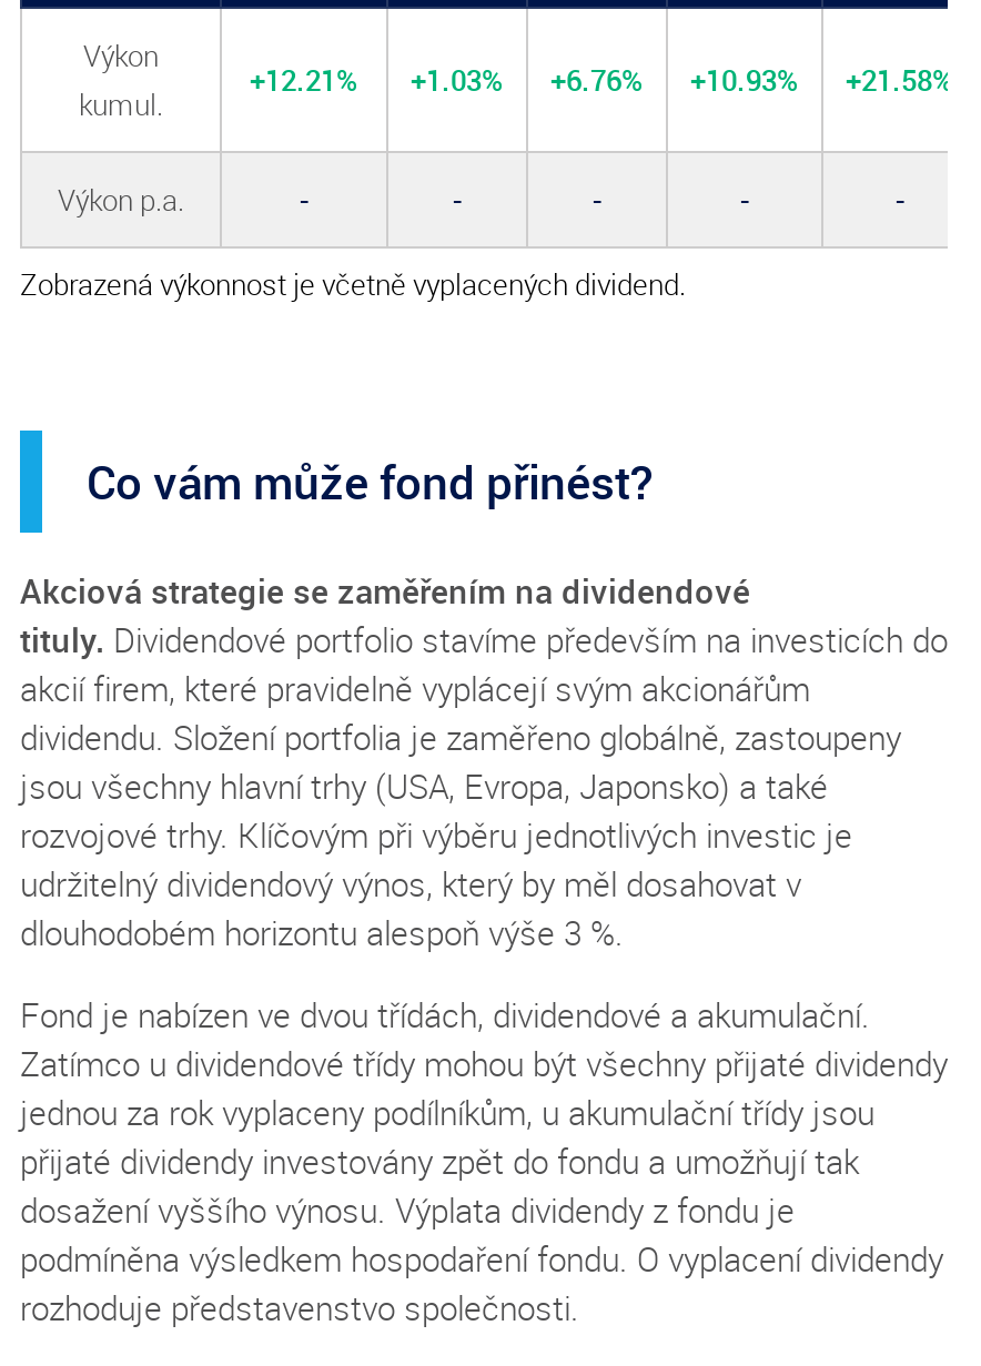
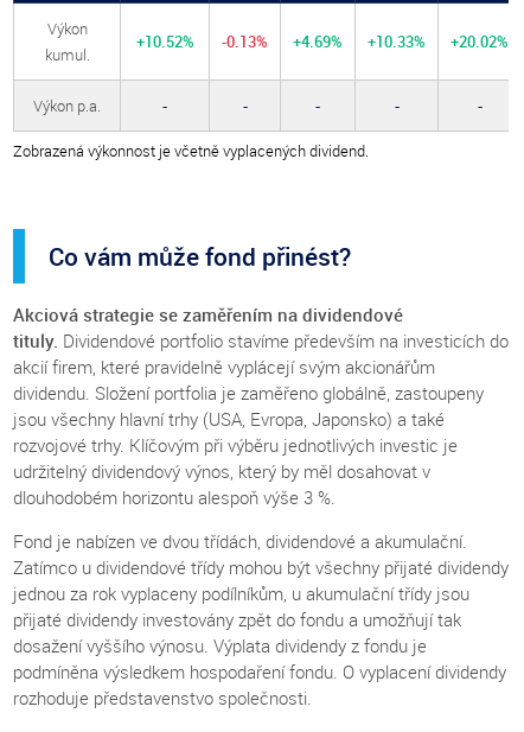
[250,61,358,101] +12.21% -> [136,31,194,53] +10.52%
[411,61,504,101] +1.03% -> [222,31,268,53] -0.13%
[550,61,644,101] +6.76% -> [293,31,343,53] +4.69%
[690,61,799,101] +10.93% -> [368,31,426,53] +10.33%
[846,61,954,101] +21.58% -> [450,31,509,53] +20.02%

